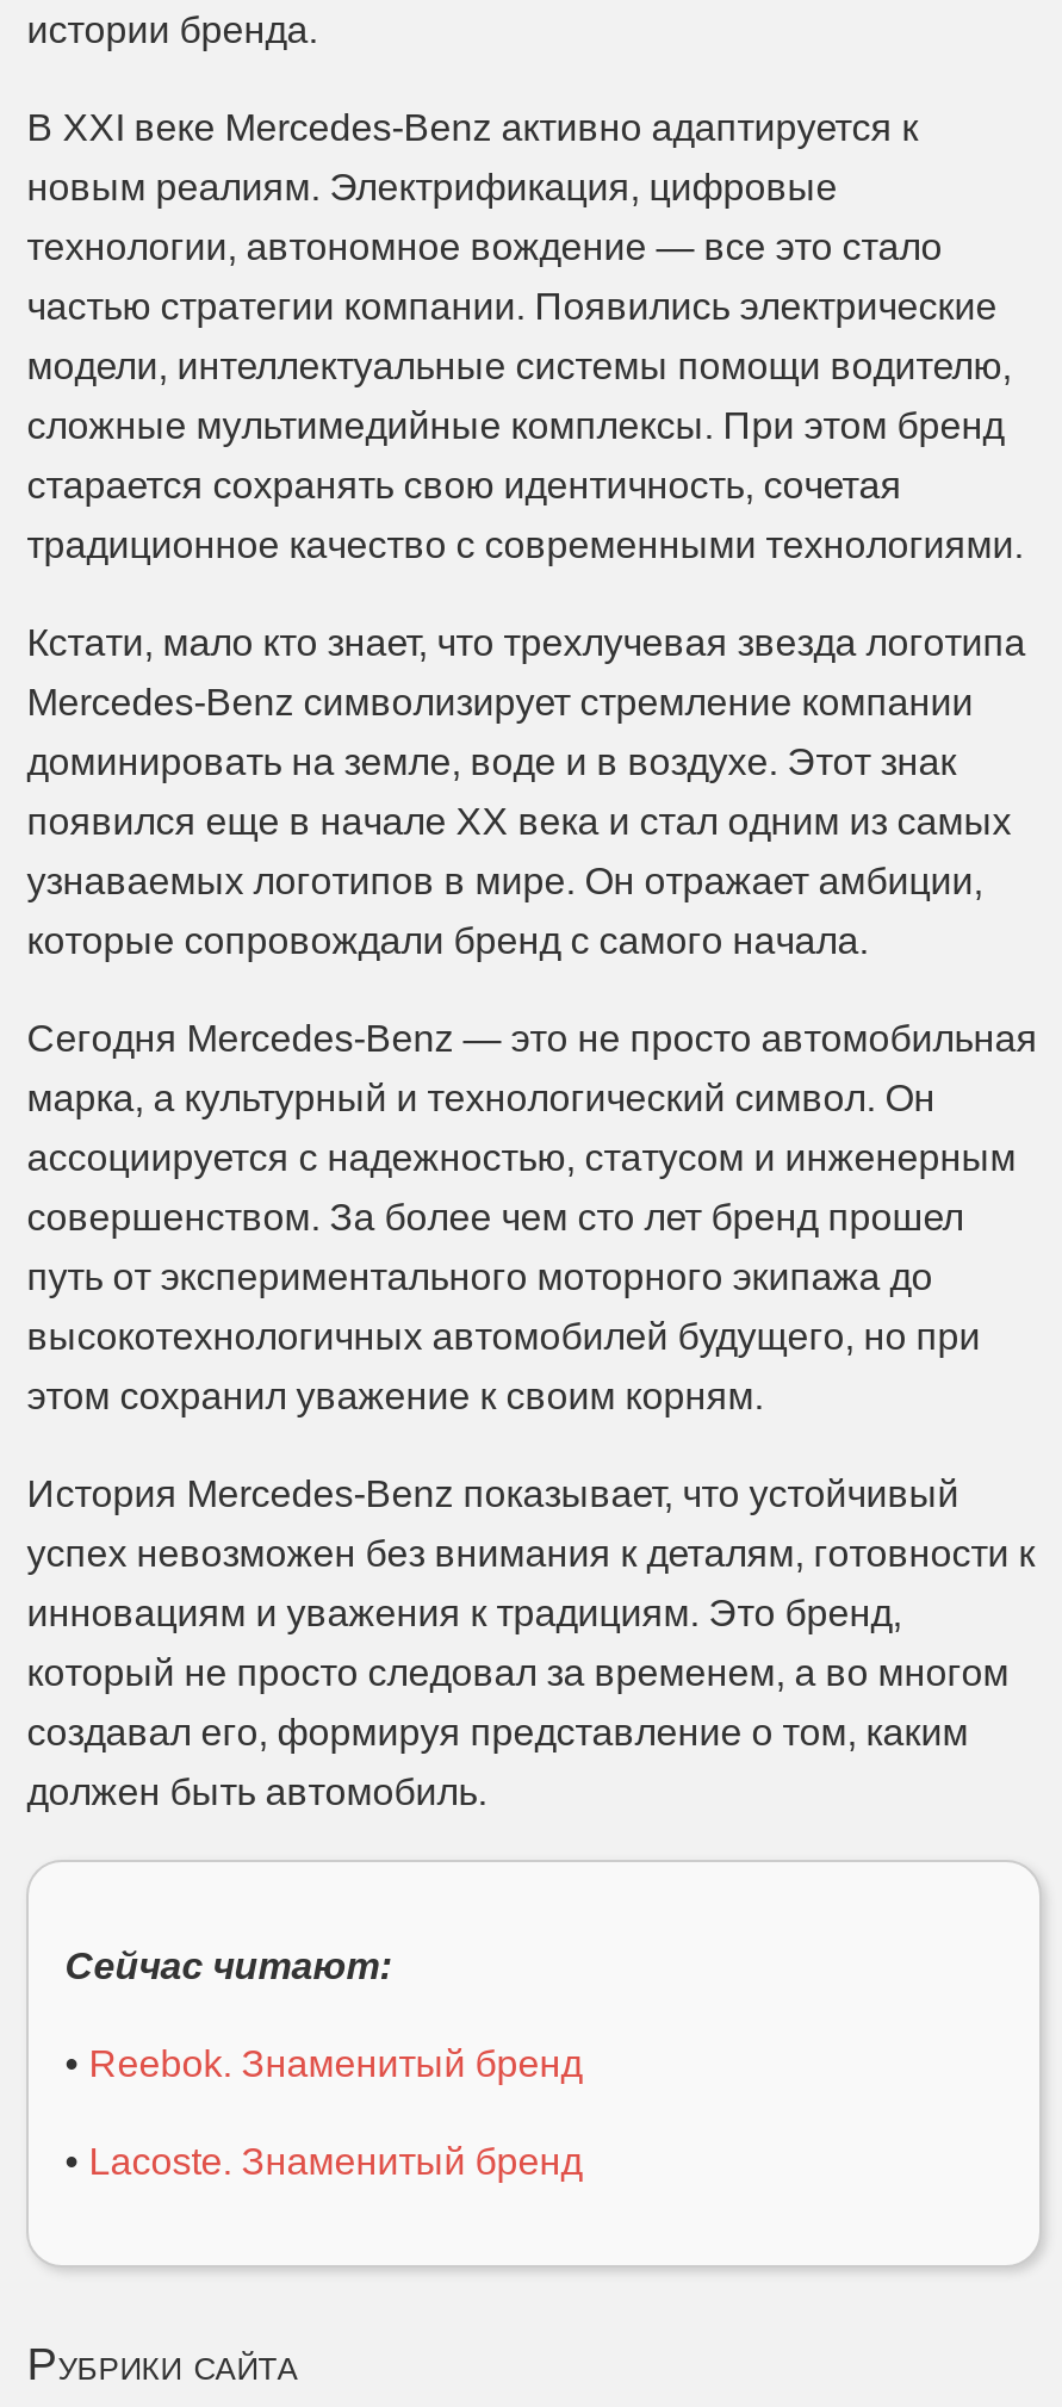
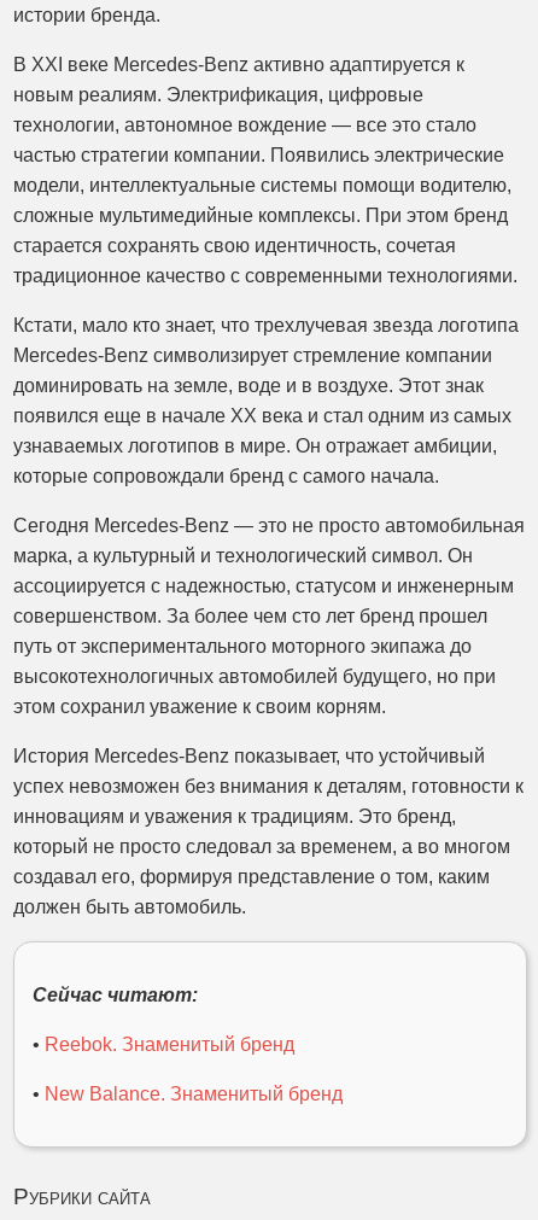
[65,2141,582,2181] • Lacoste. Знаменитый бренд -> [33,1084,343,1104] • New Balance. Знаменитый бренд

